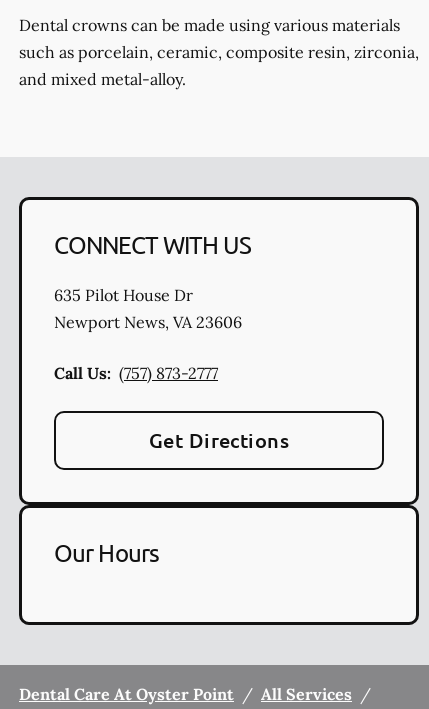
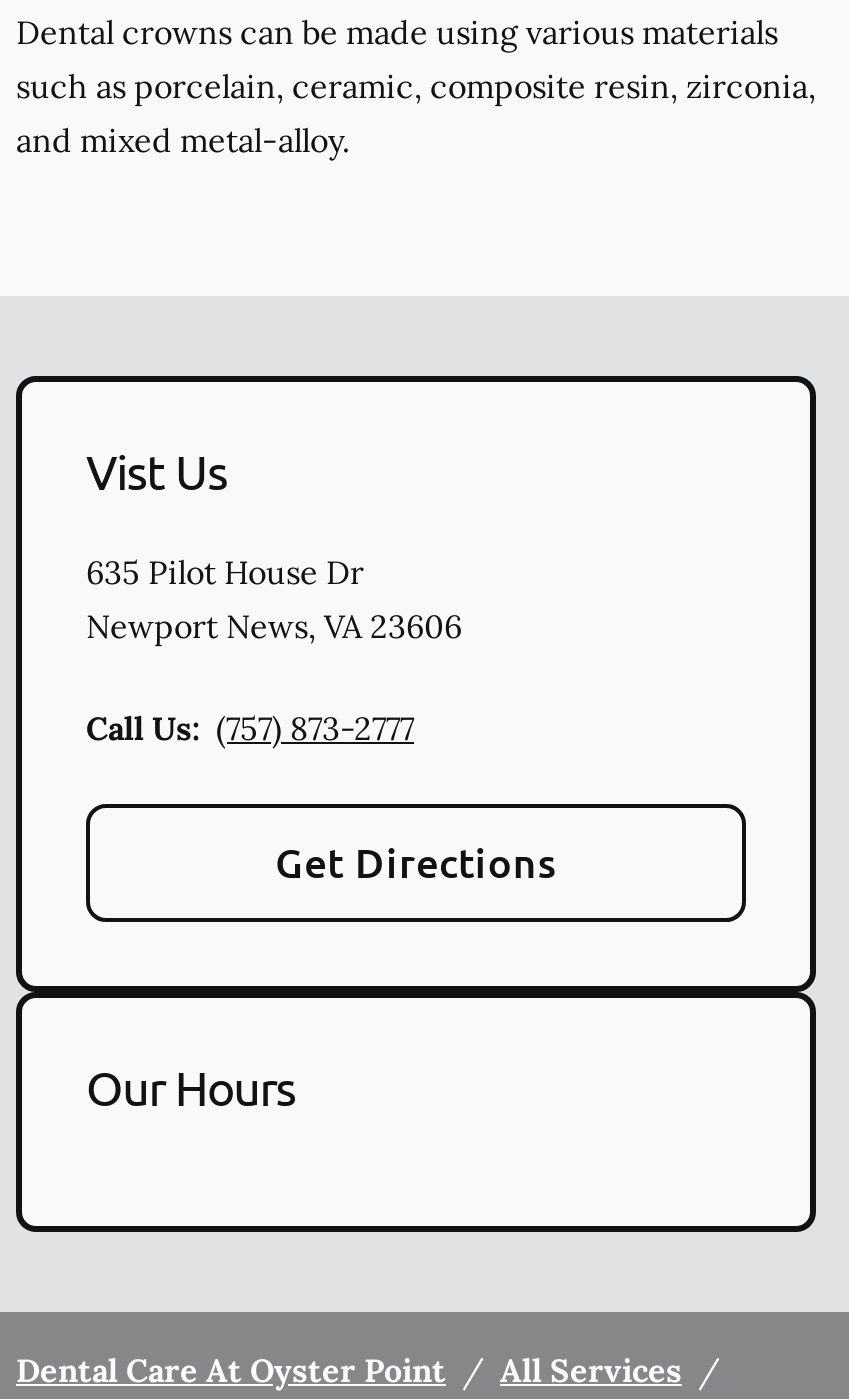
[54,230,251,259] CONNECT WITH US -> [86,442,227,500] Vist Us

